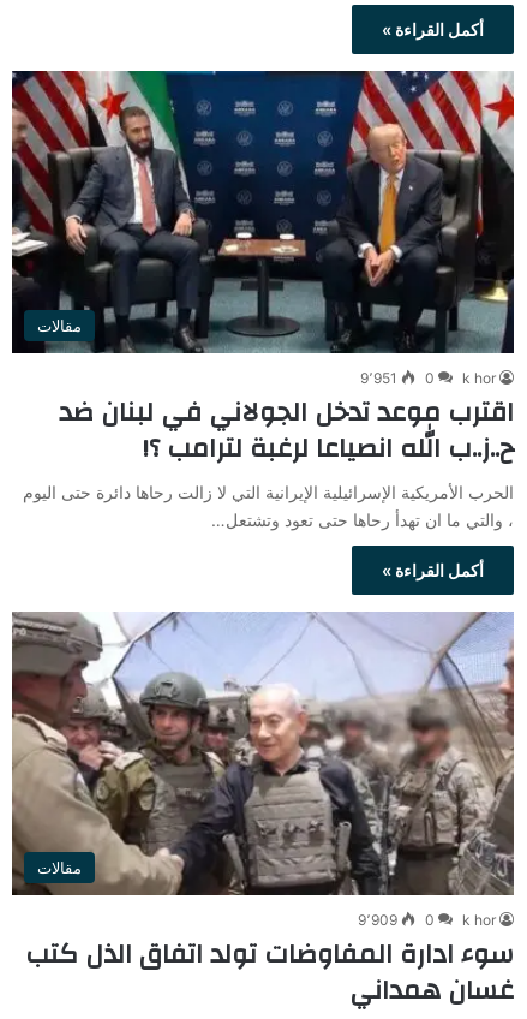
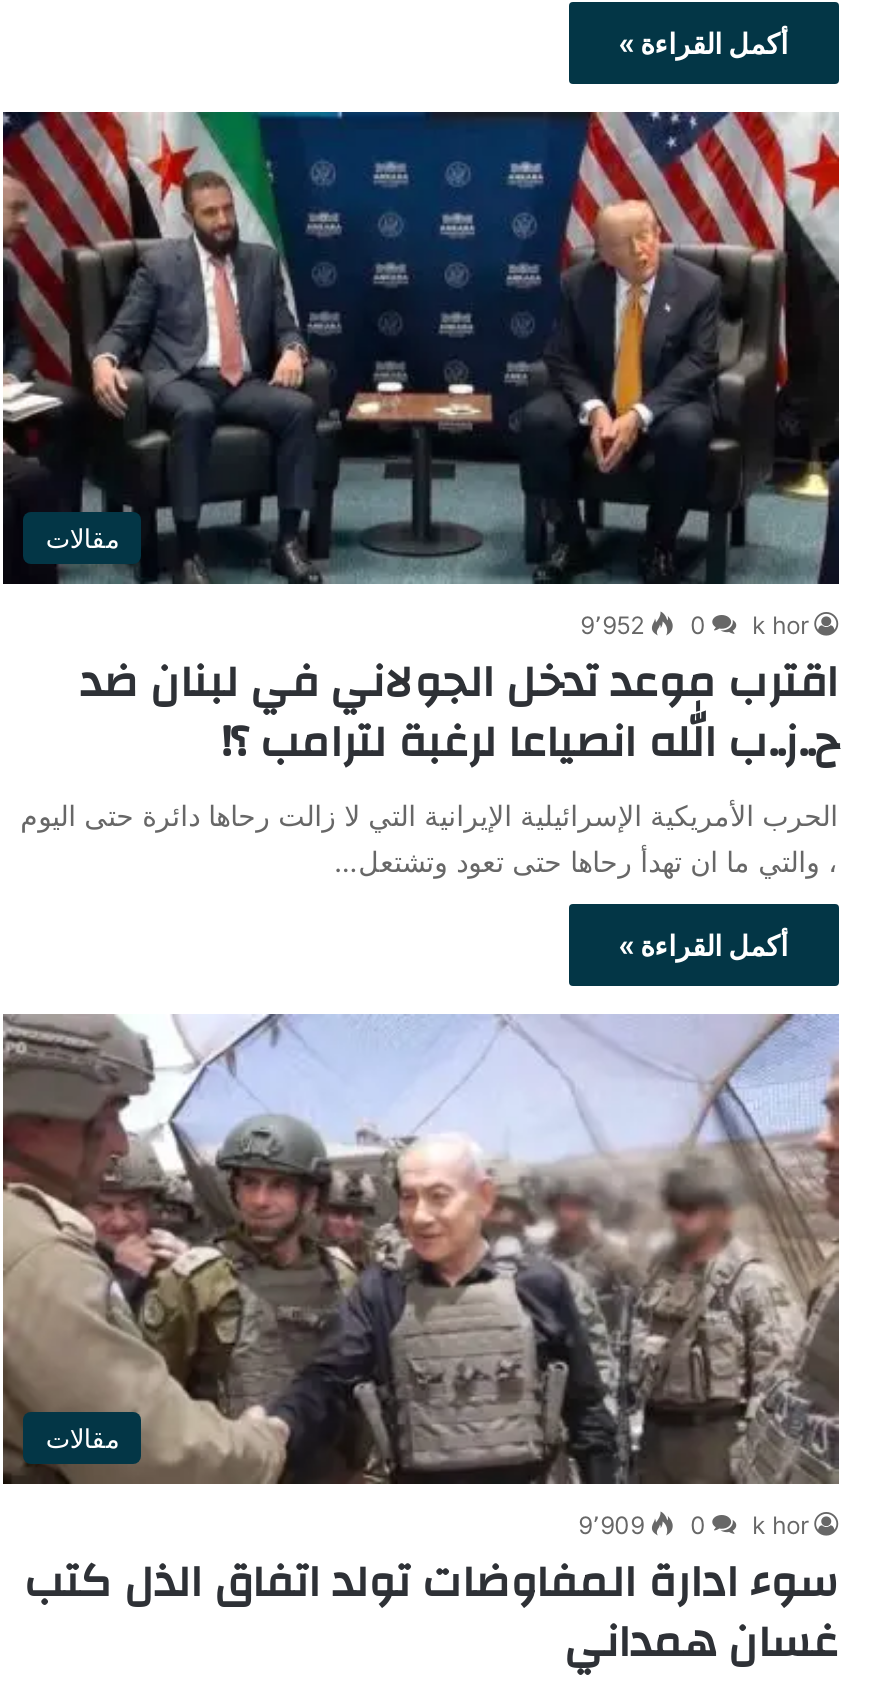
[360,369,495,387] 9٬951 0 k hor -> [580,609,808,639] 9٬952 0 k hor

